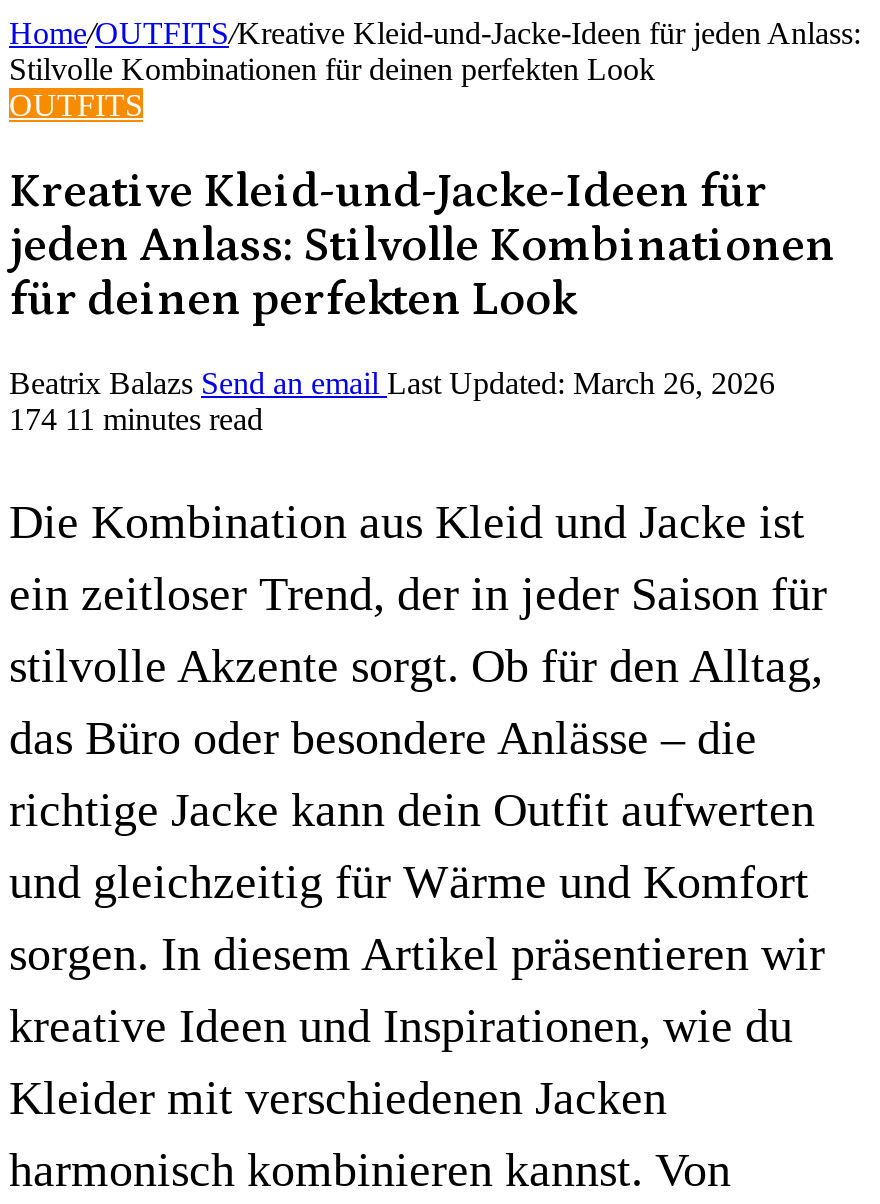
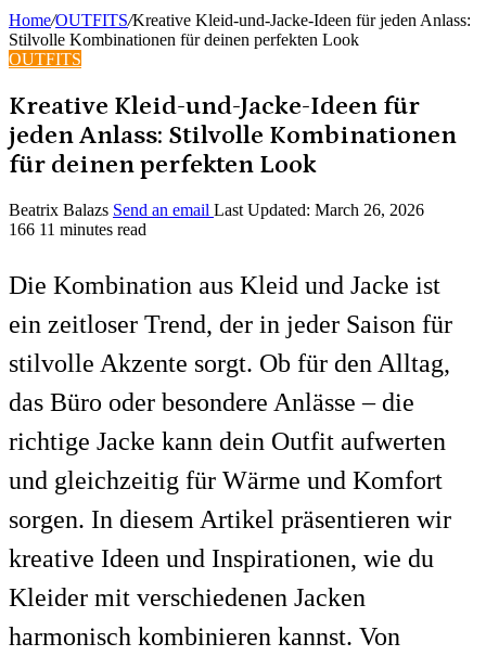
[9,402,263,436] 174 11 minutes read -> [9,220,146,238] 166 11 minutes read

